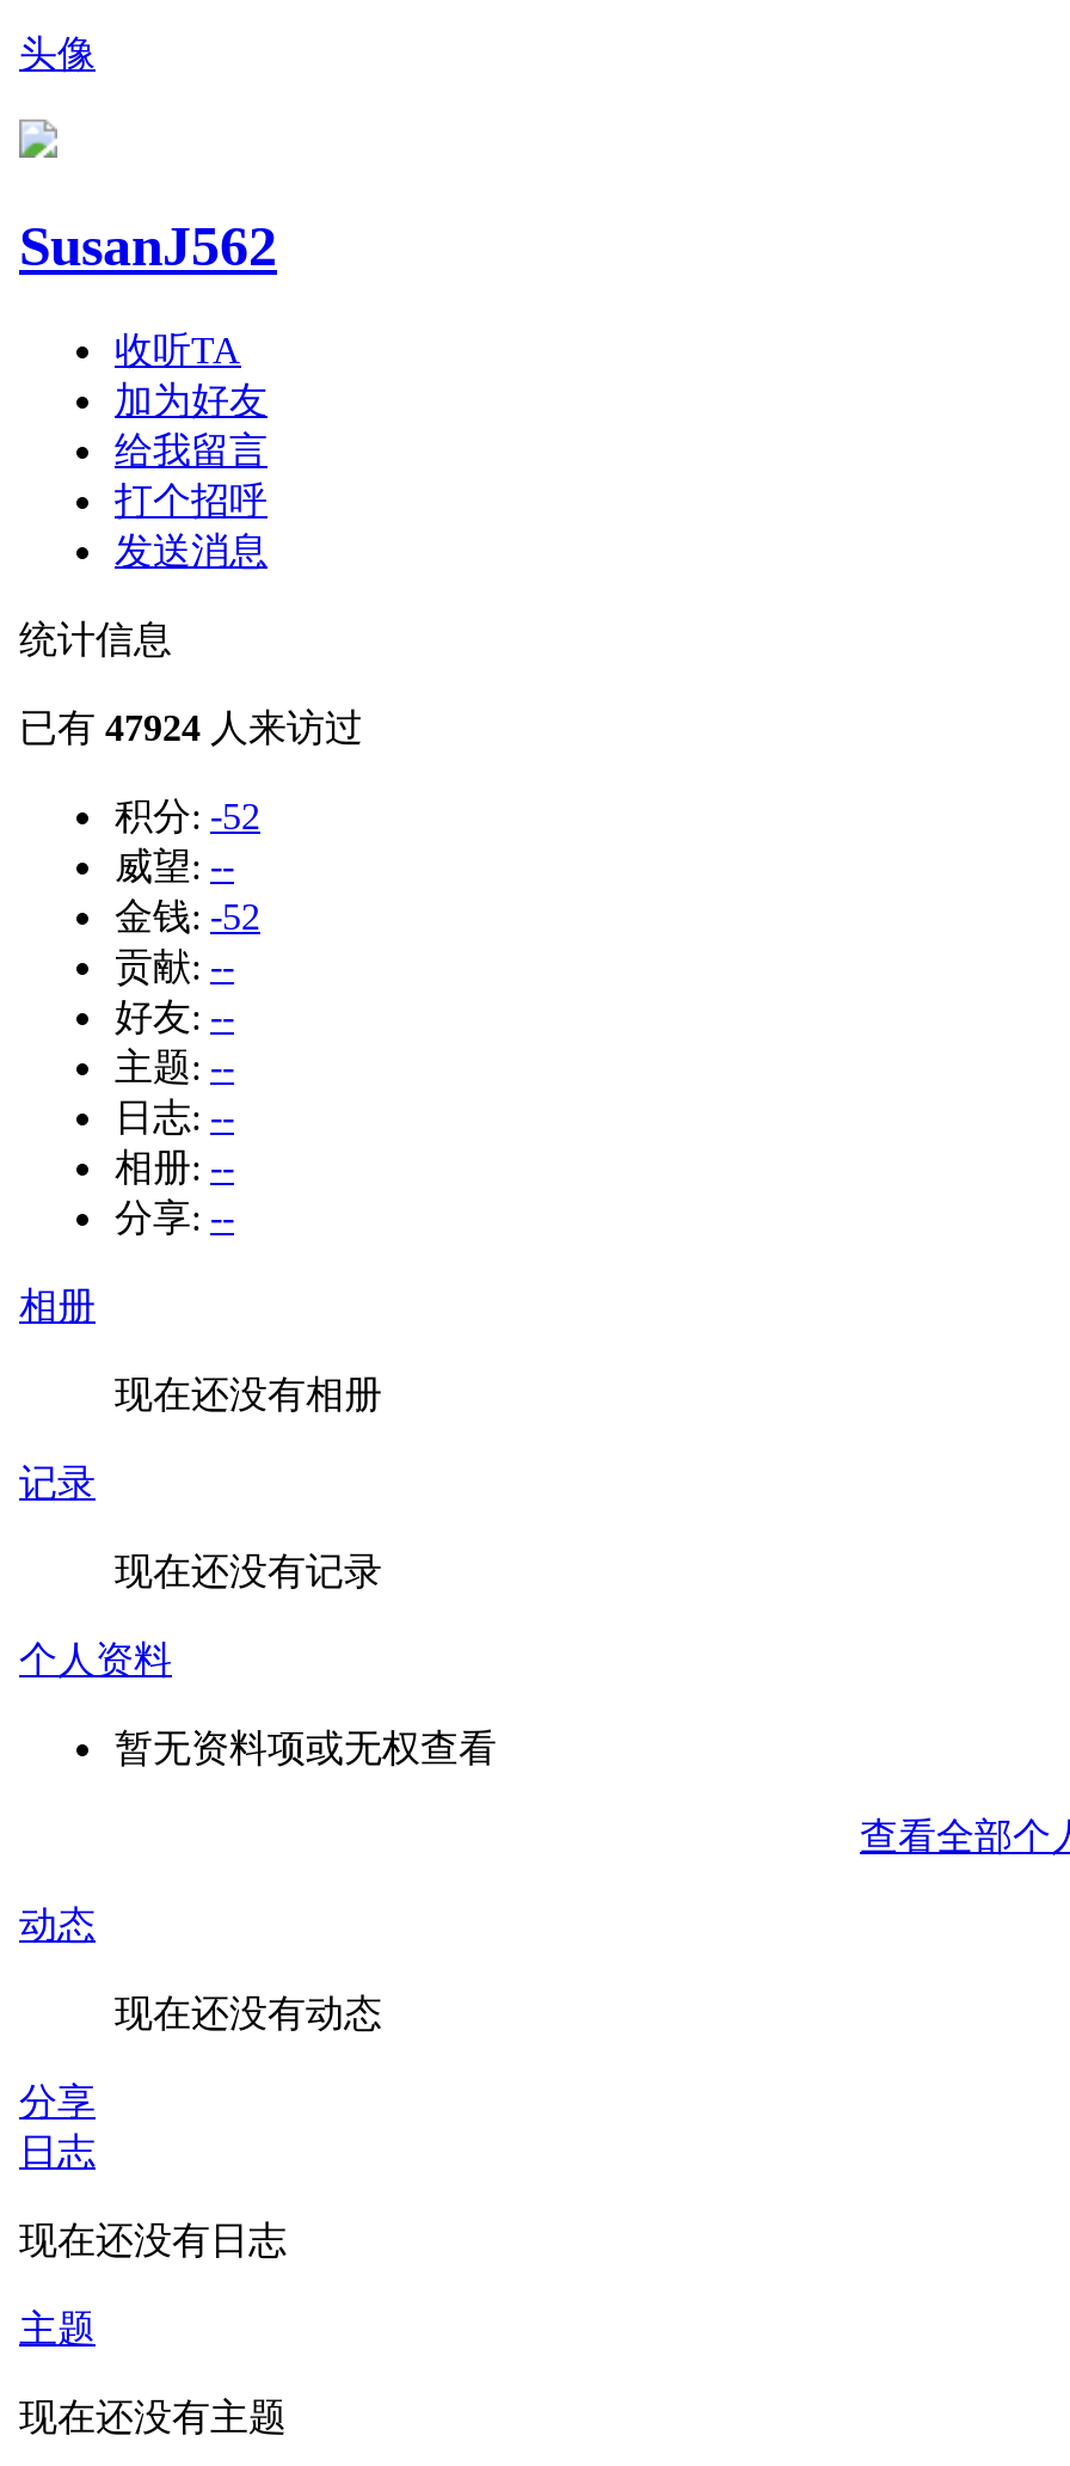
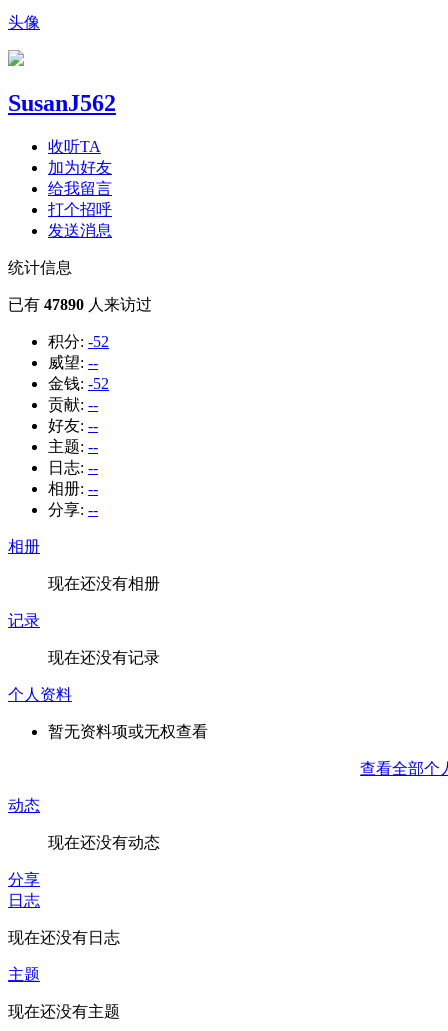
[19,706,363,747] 已有47924人来访过 -> [8,296,152,313] 已有47890人来访过

